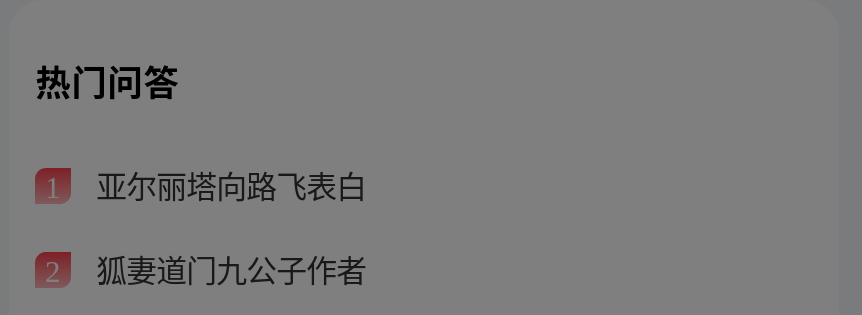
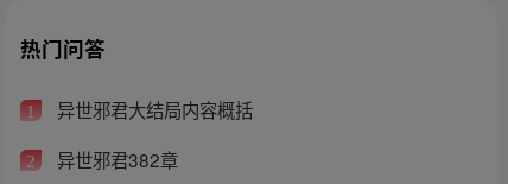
[88,163,366,207] 亚尔丽塔向路飞表白 -> [52,97,252,123] 异世邪君大结局内容概括
[88,246,366,290] 狐妻道门九公子作者 -> [52,146,178,172] 异世邪君382章

